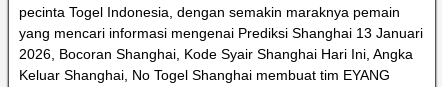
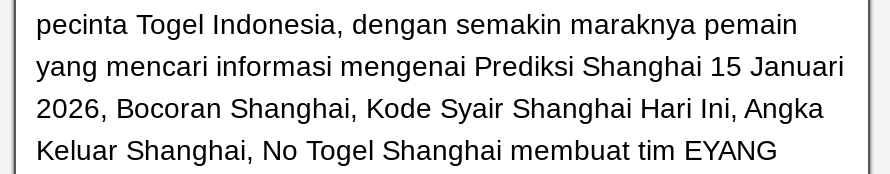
[19,25,423,41] yang mencari informasi mengenai Prediksi Shanghai 13 Januari -> [36,50,844,82] yang mencari informasi mengenai Prediksi Shanghai 15 Januari

